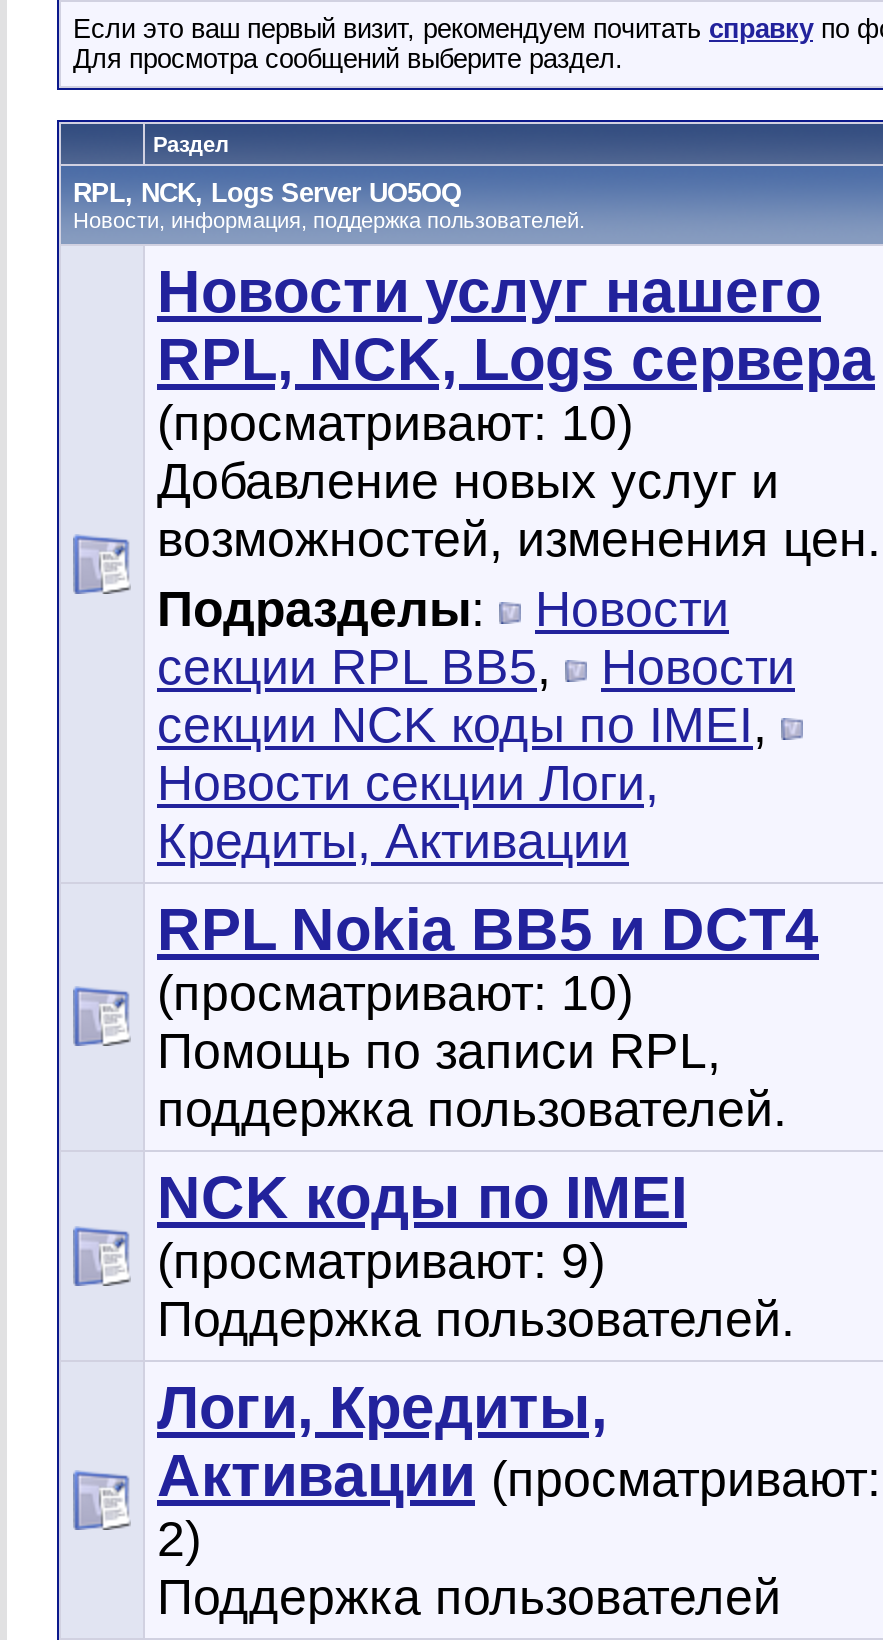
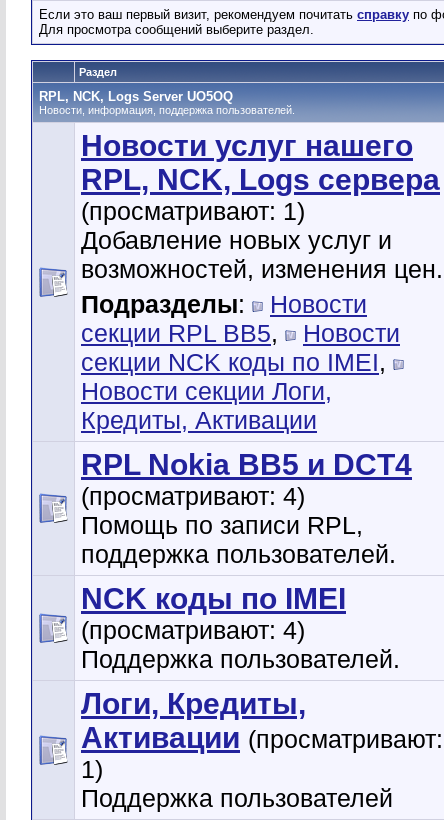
[157,394,633,450] (просматривают: 10) -> [81,197,305,225] (просматривают: 1)
[157,964,633,1020] (просматривают: 10) -> [81,482,305,510] (просматривают: 4)
[157,1232,605,1288] (просматривают: 9) -> [81,616,305,644] (просматривают: 4)
[157,1510,201,1566] 2) -> [81,755,103,783] 1)

